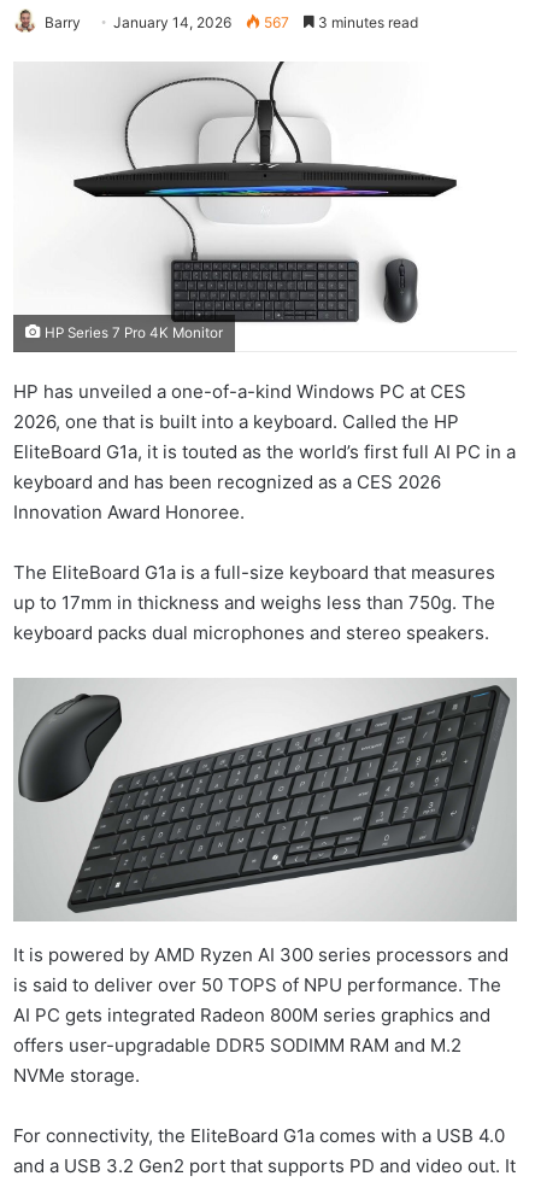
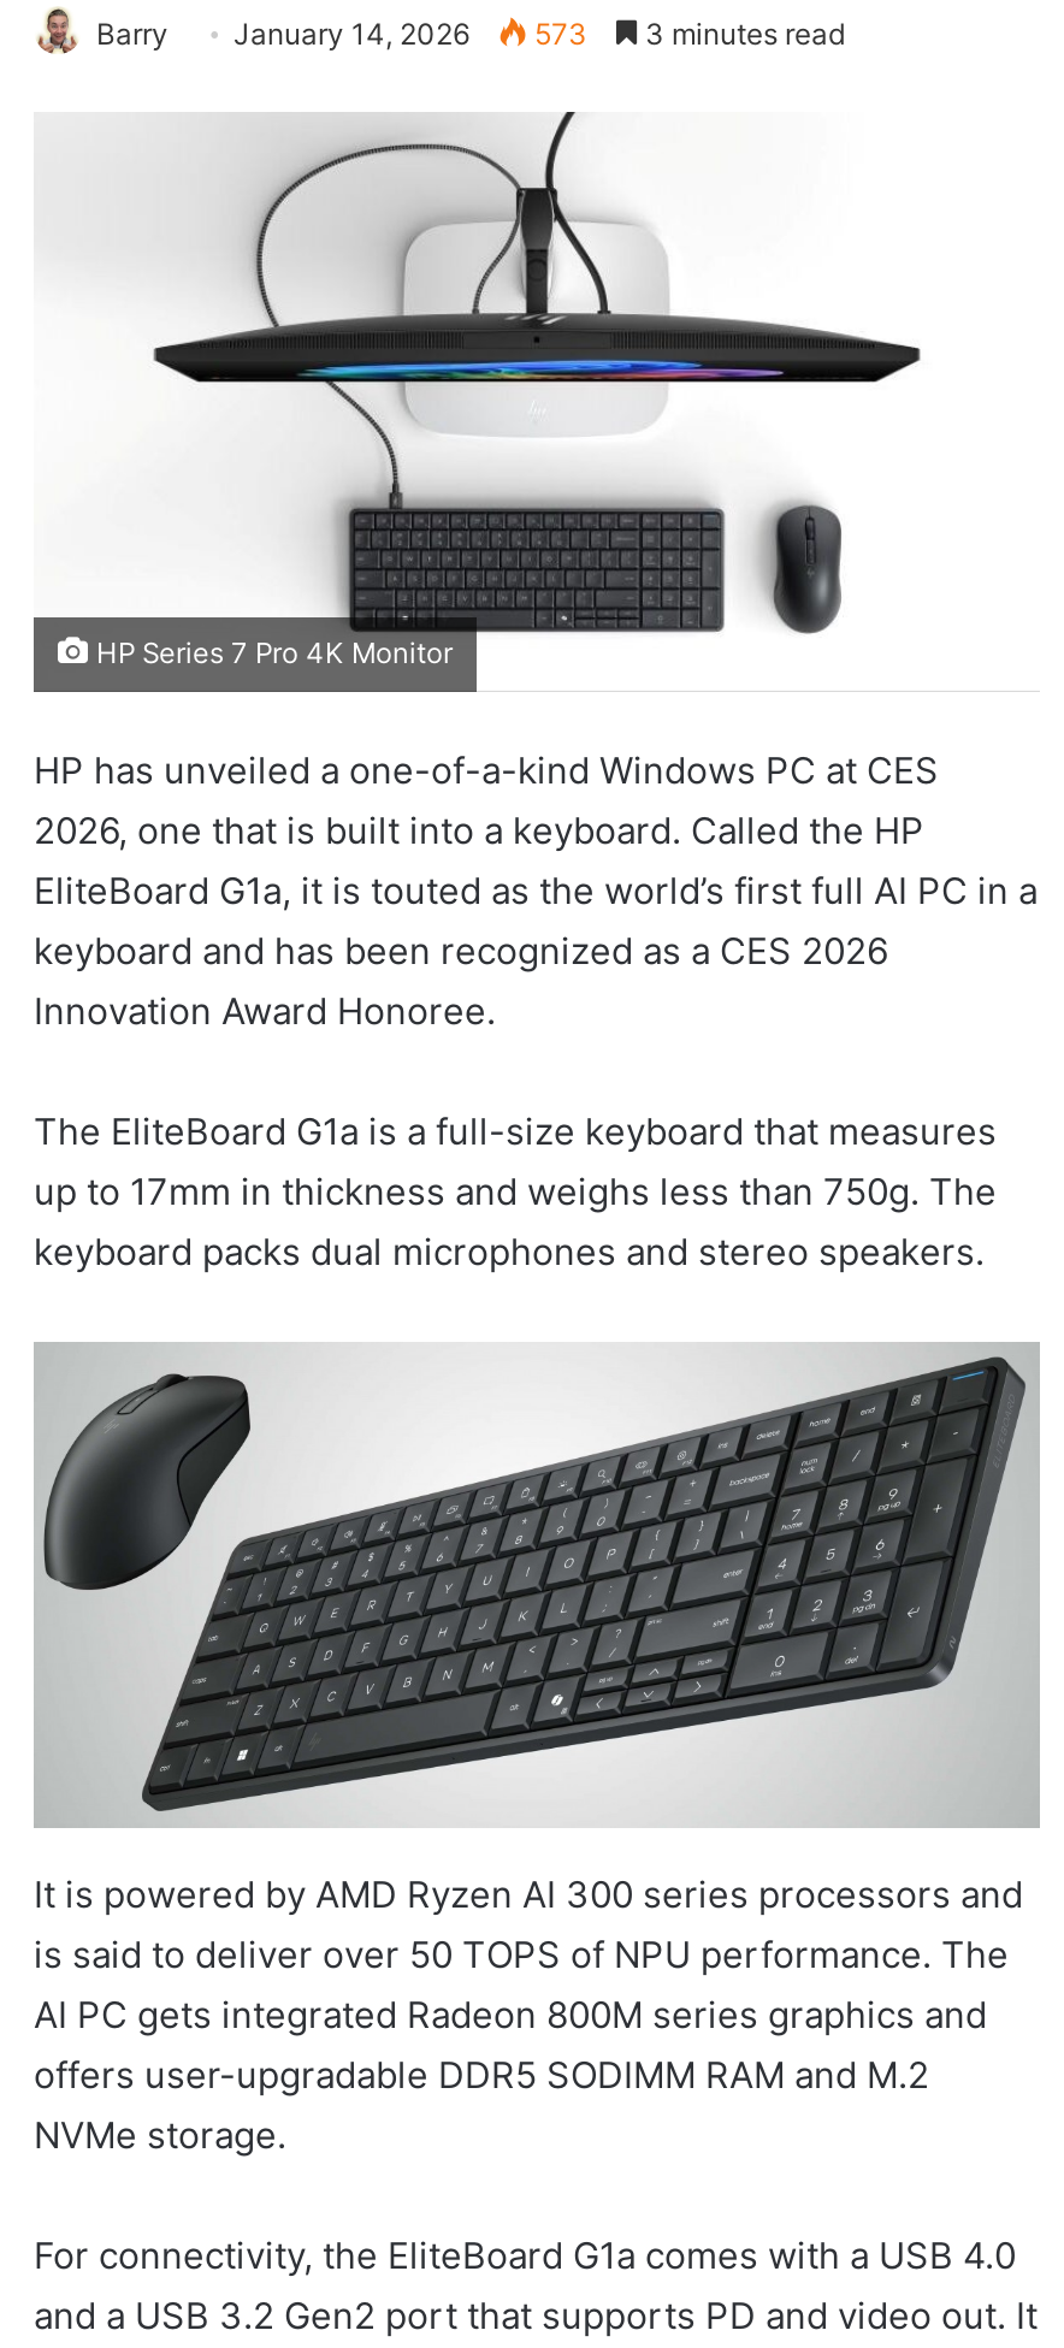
[45,13,418,31] Barry January 14, 2026 567 3 minutes read -> [96,16,845,52] Barry January 14, 2026 573 3 minutes read

